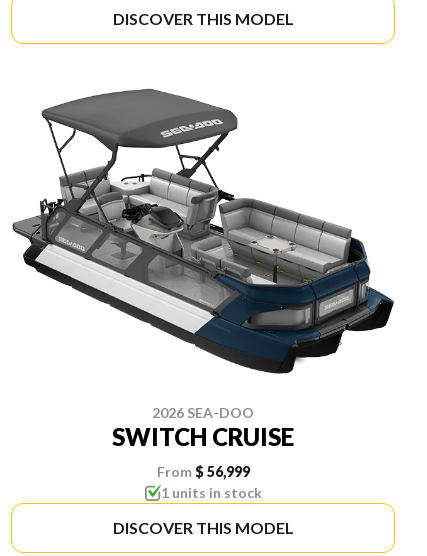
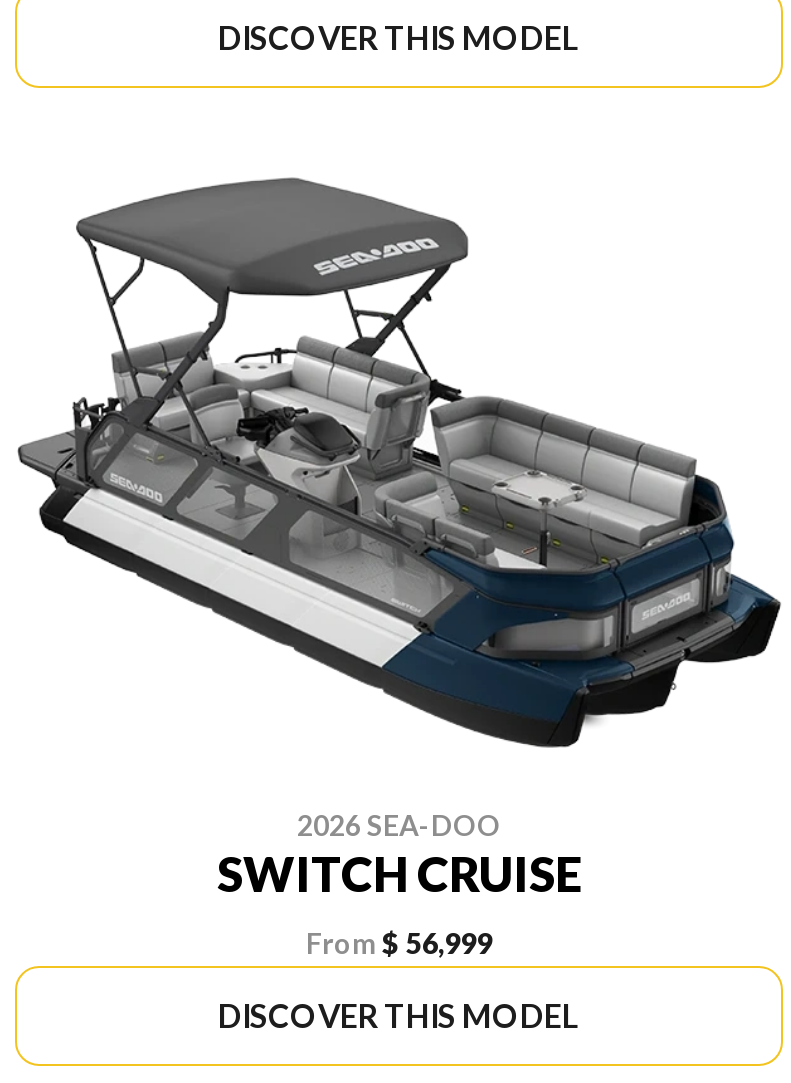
[160,484,261,501] 1 units in stock -> none

